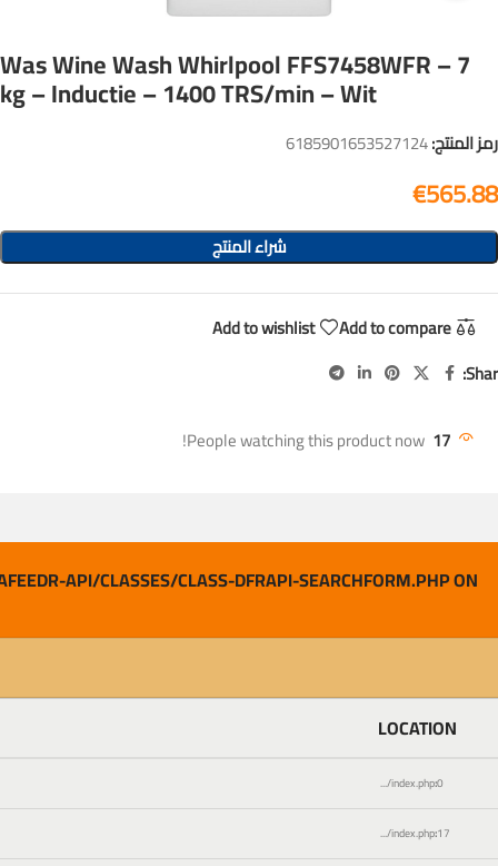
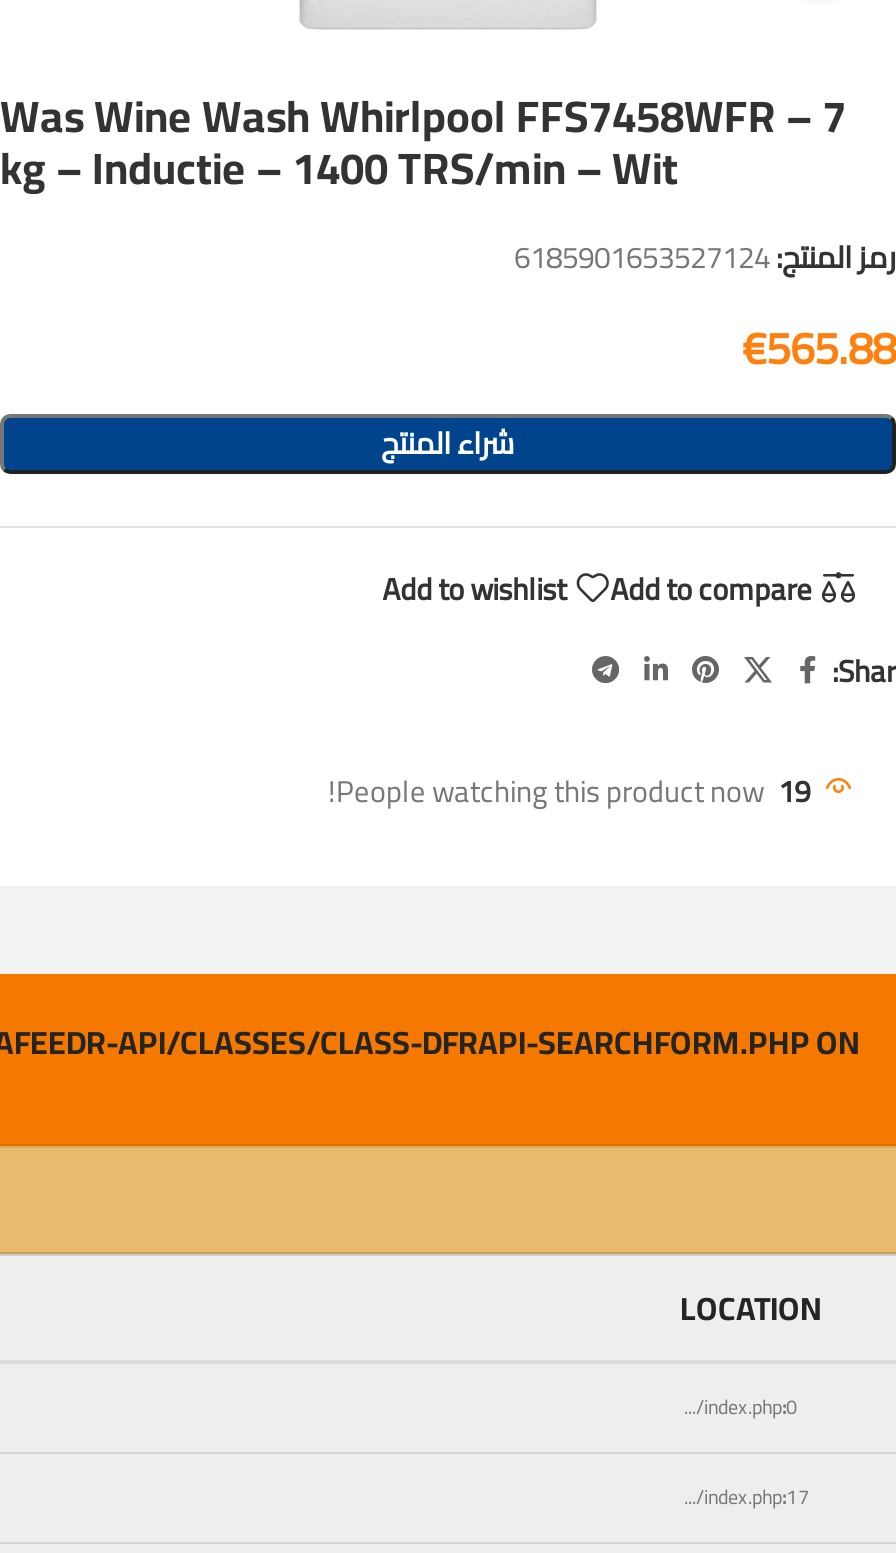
[187,424,450,457] People watching this product now! 17 -> [336,762,810,820] People watching this product now! 19

